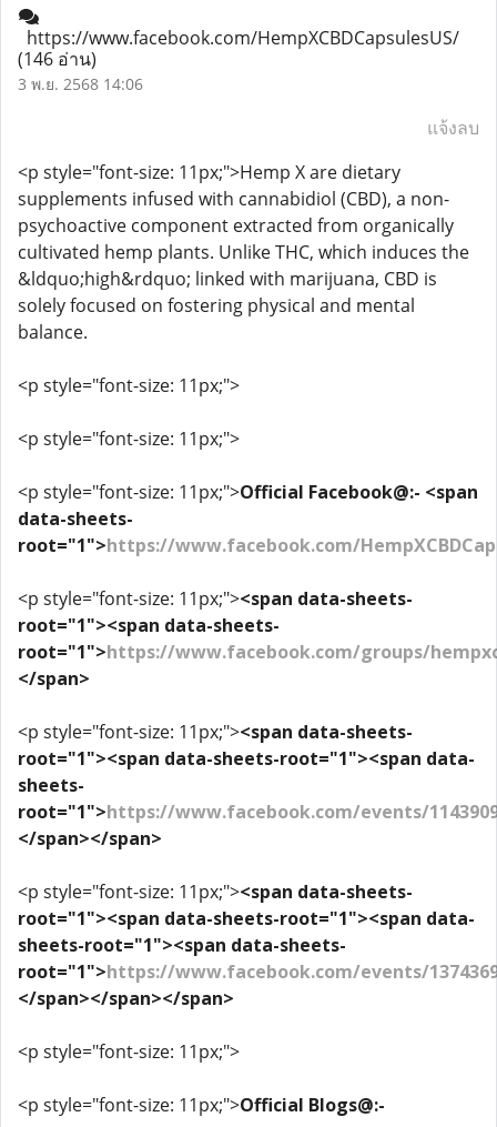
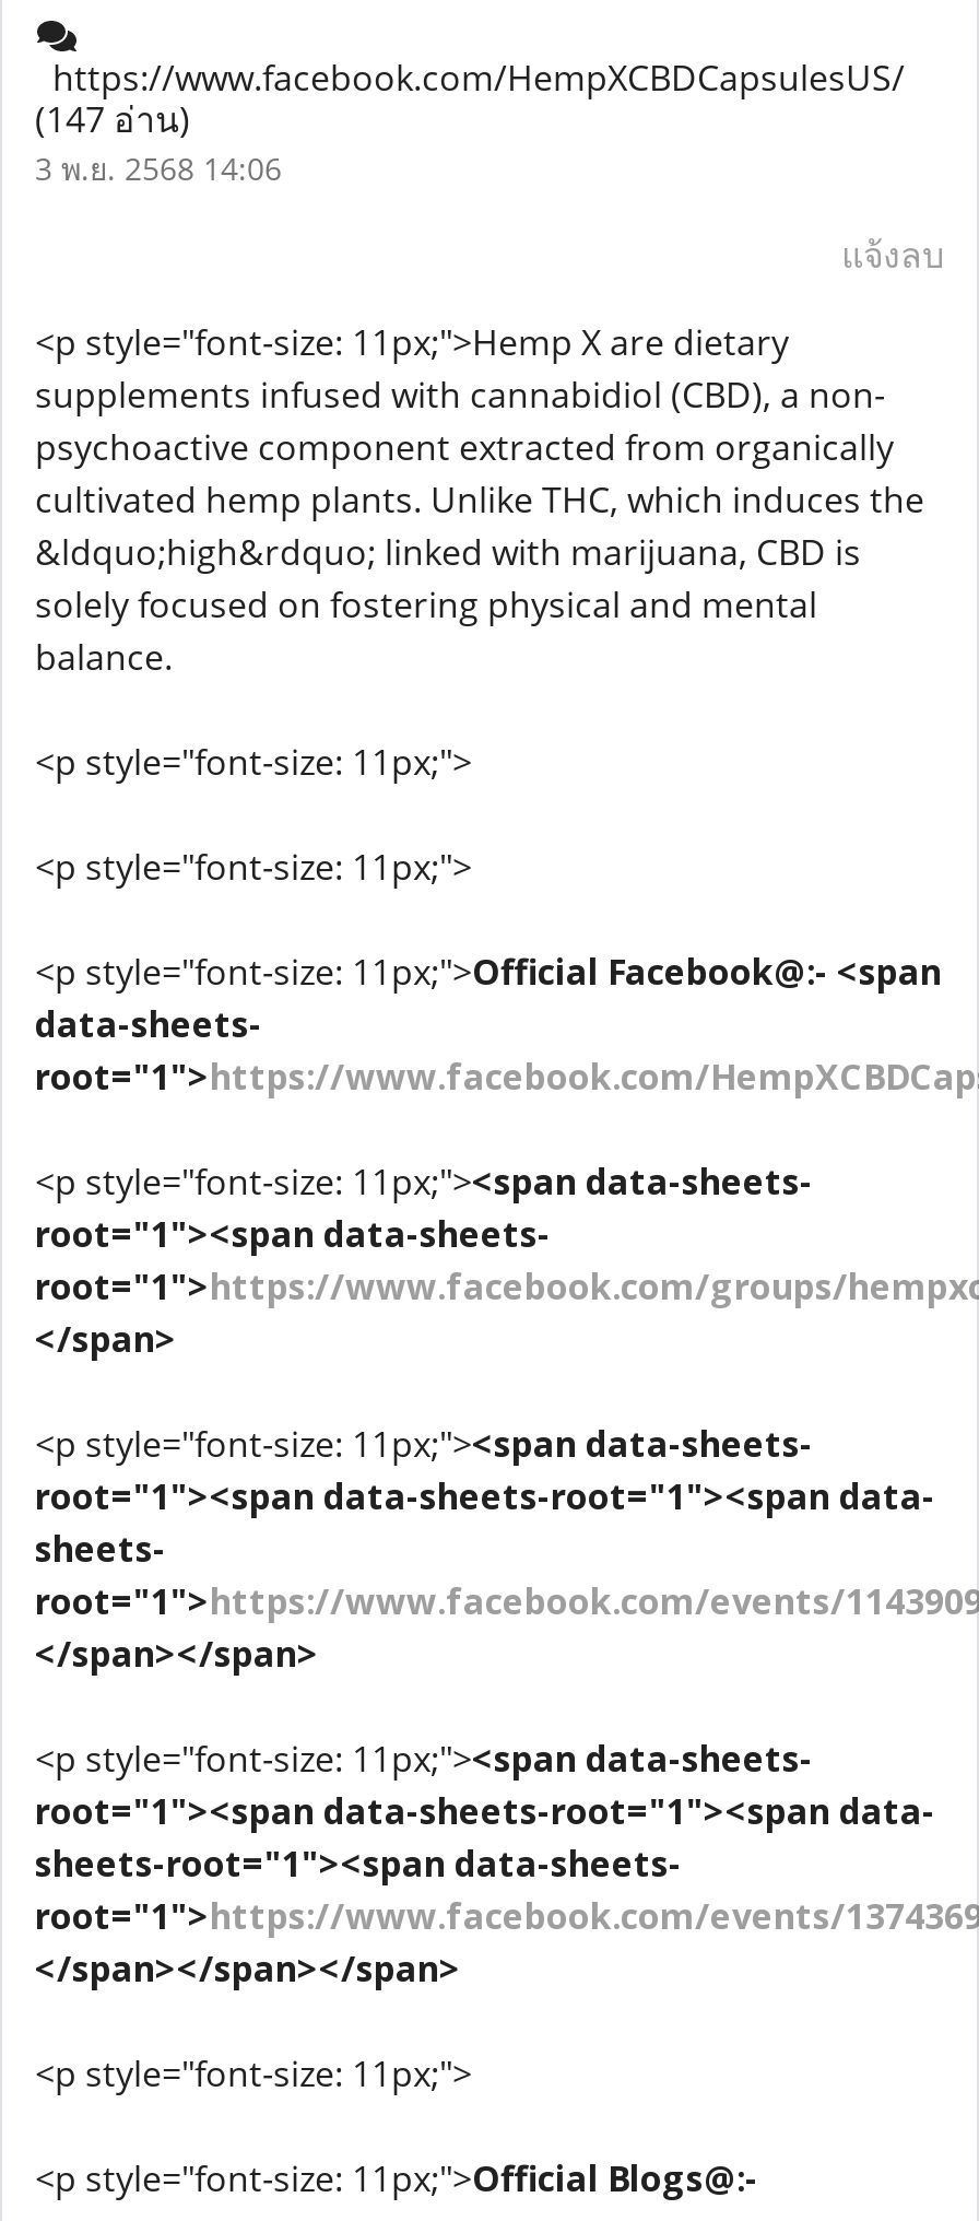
[18,47,97,71] (146 อ่าน) -> [35,95,190,143] (147 อ่าน)

